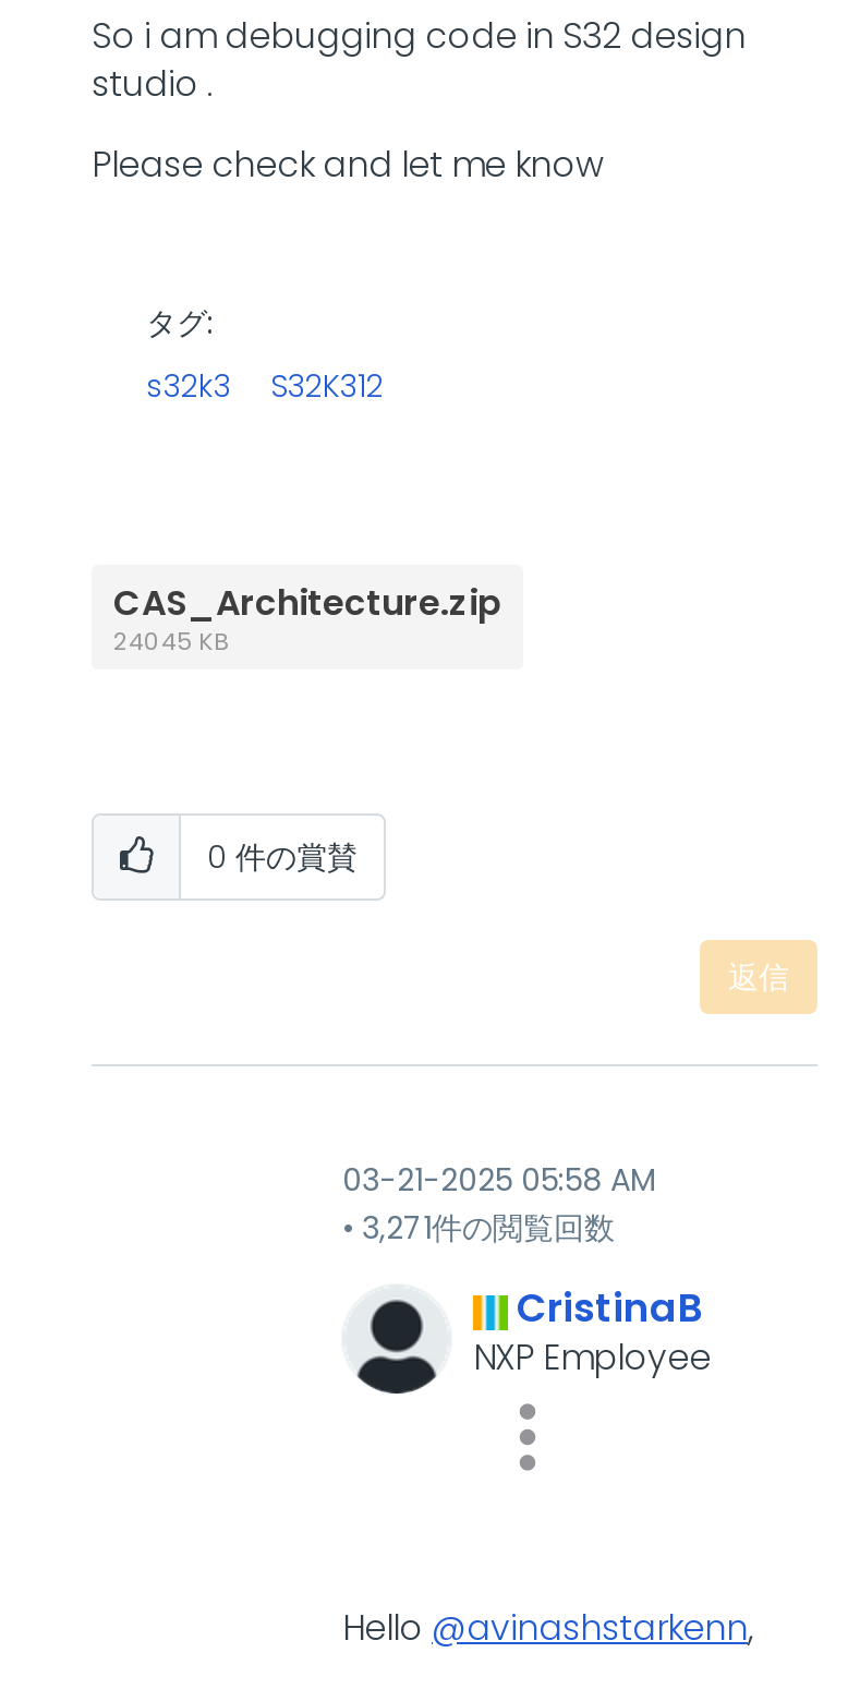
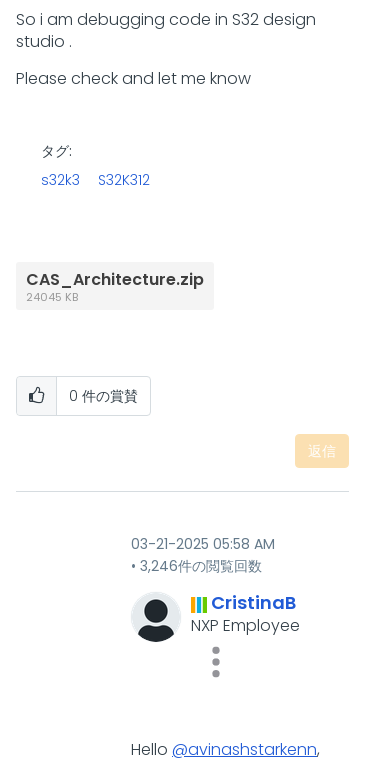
[362,1206,615,1250] 3,271件の閲覧回数 -> [140,556,262,576] 3,246件の閲覧回数

